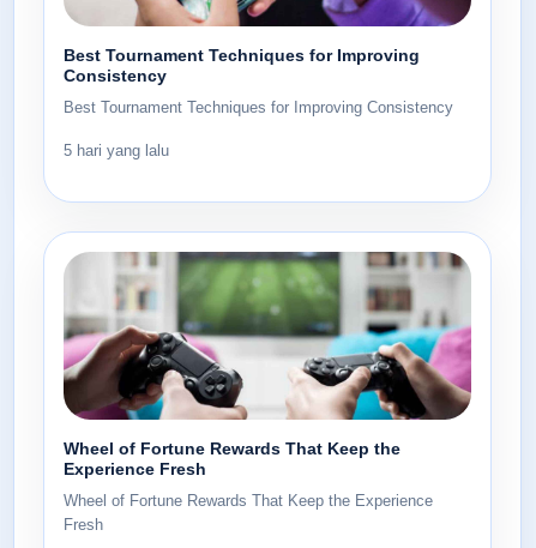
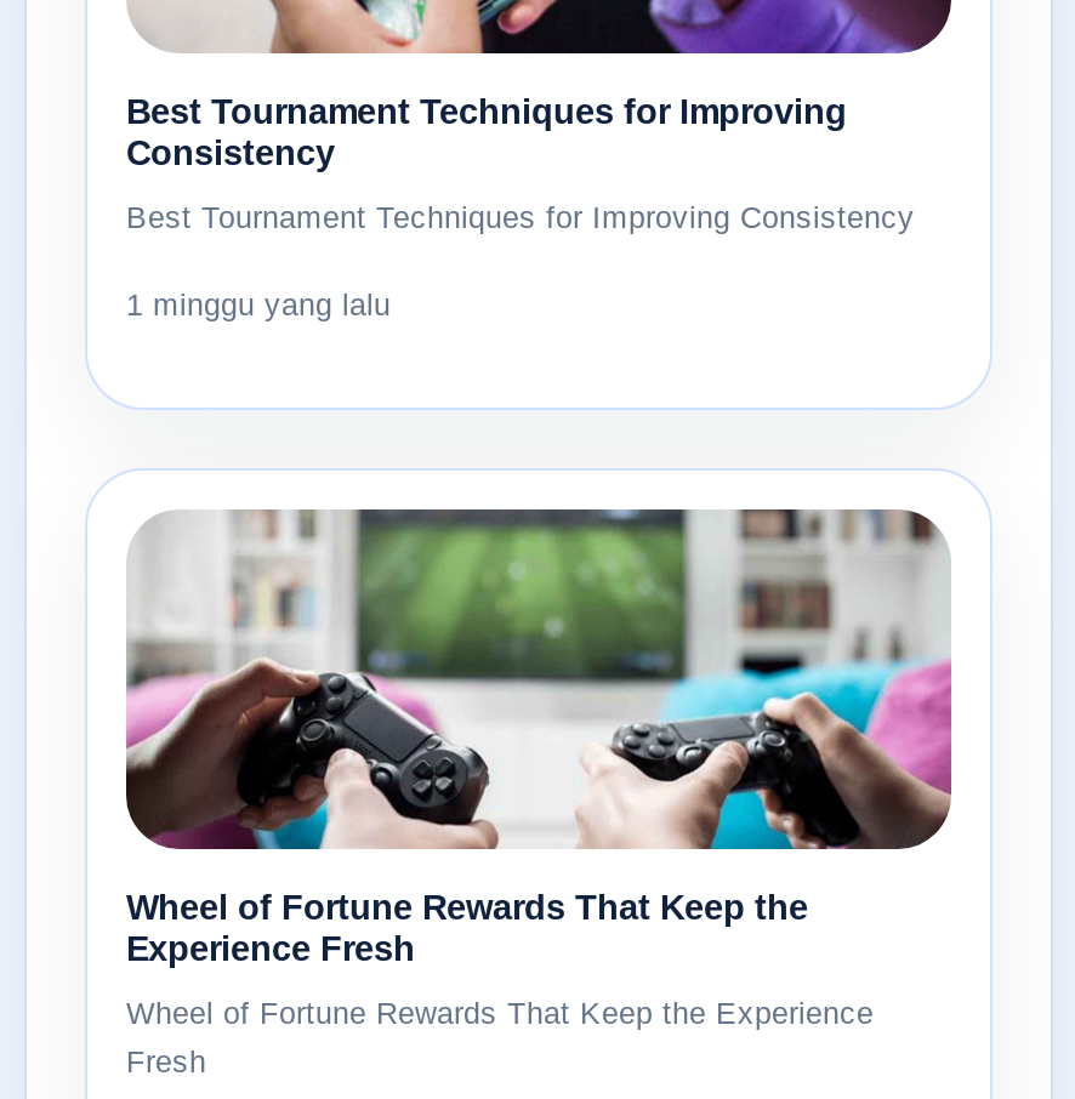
[64,143,169,160] 5 hari yang lalu -> [126,289,391,323] 1 minggu yang lalu

